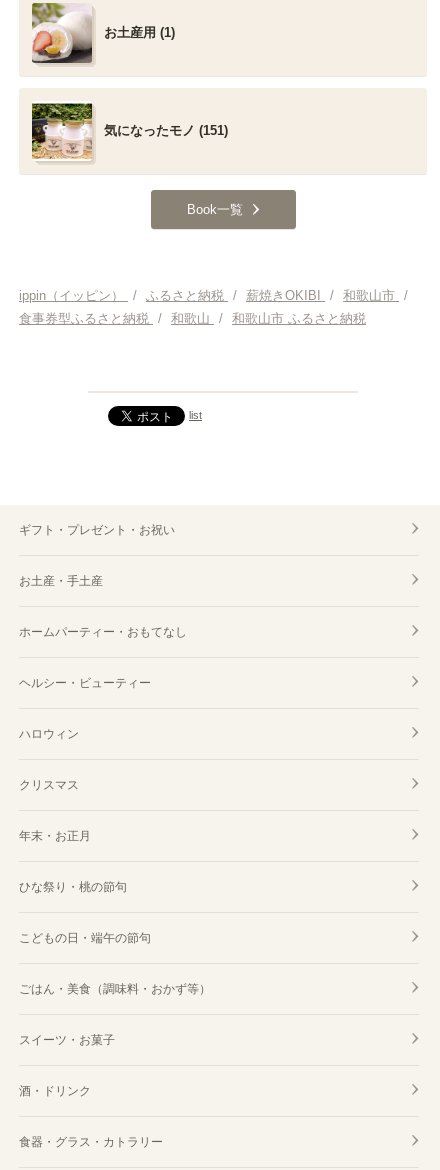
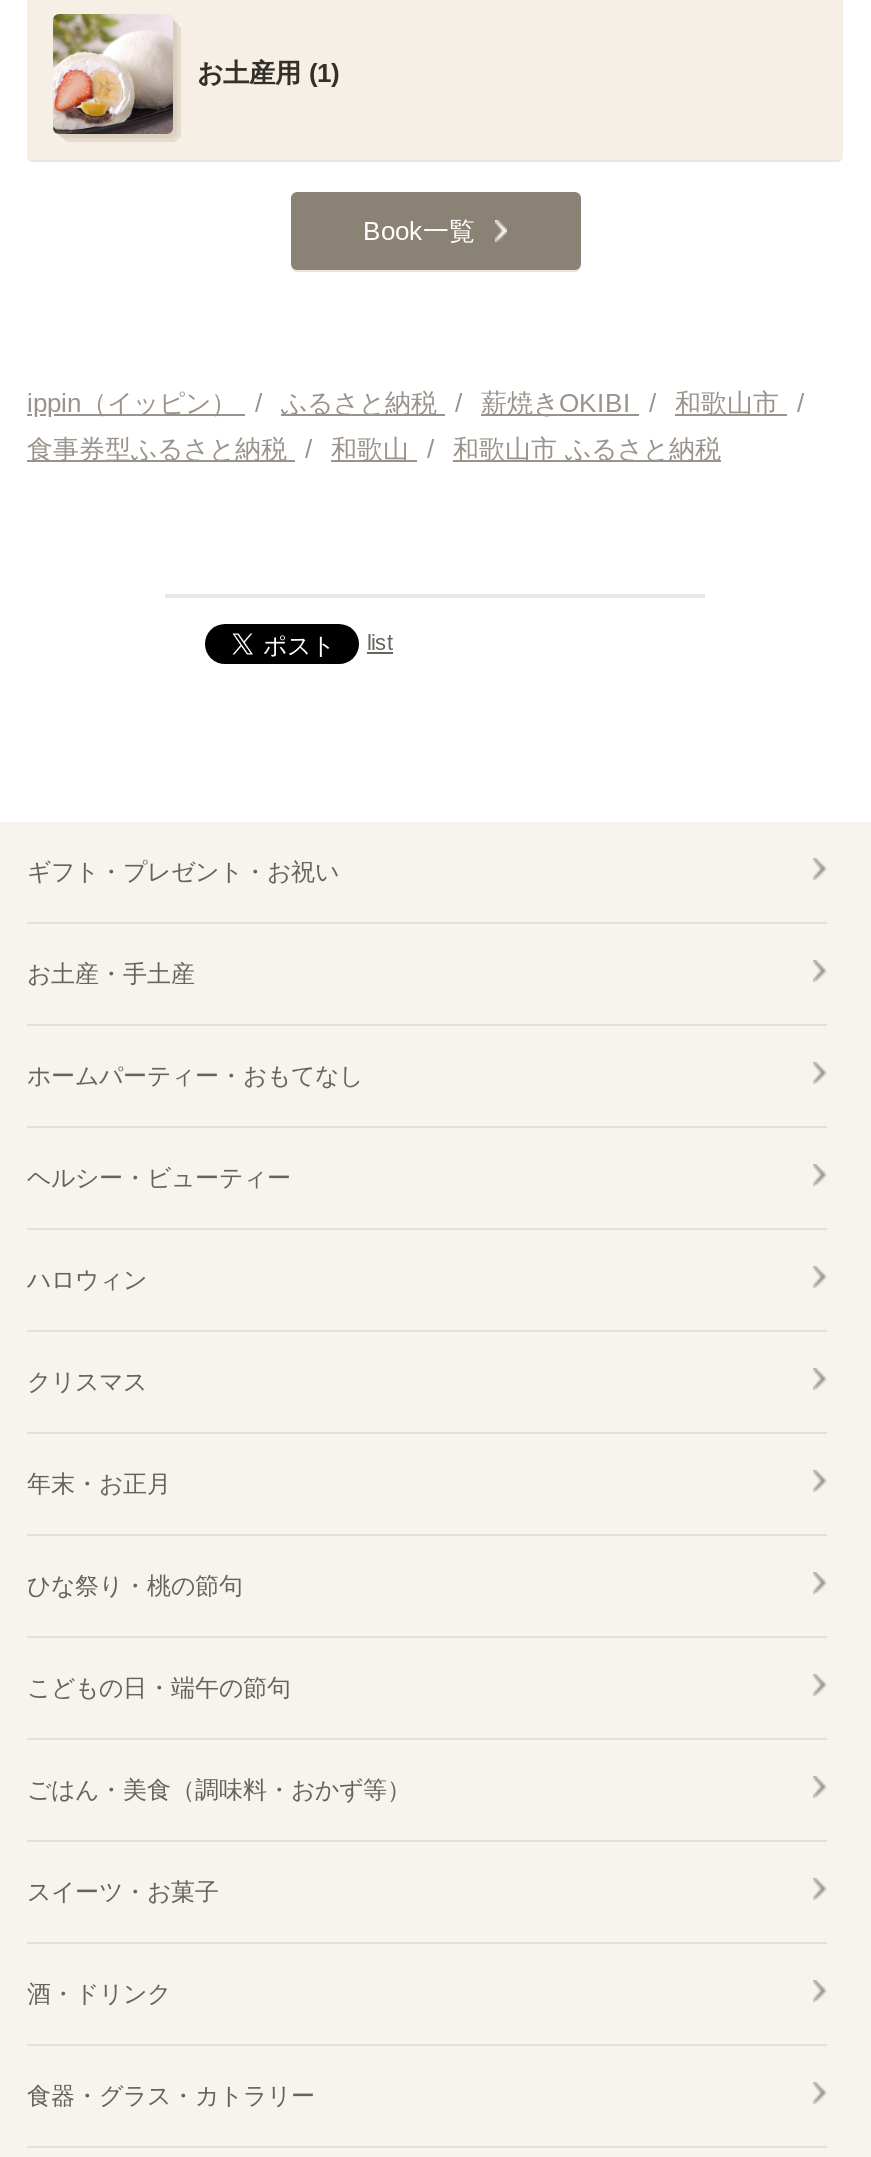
[31,102,228,162] [image] | 気になったモノ (151) -> none

